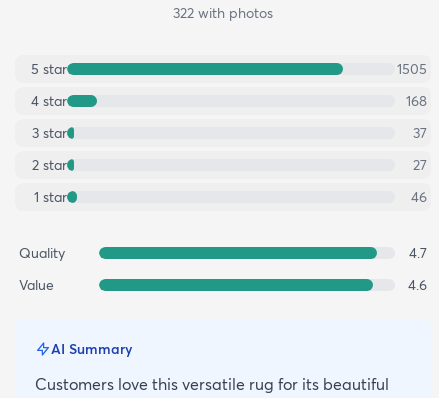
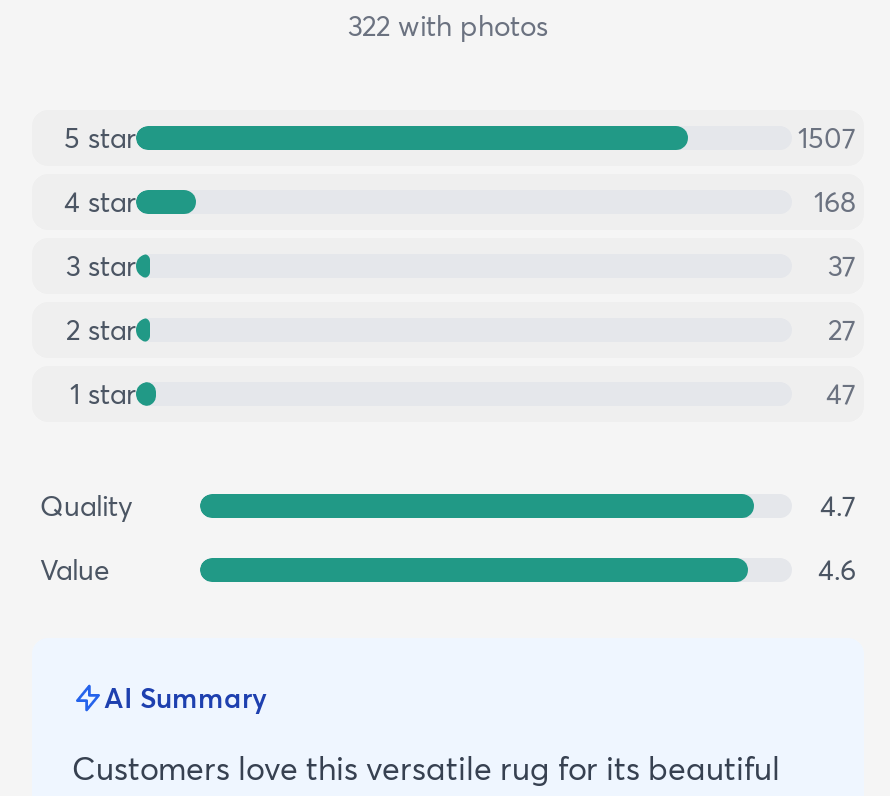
[397,60,427,78] 1505 -> [798,120,856,156] 1507
[411,188,427,206] 46 -> [826,376,856,412] 47

